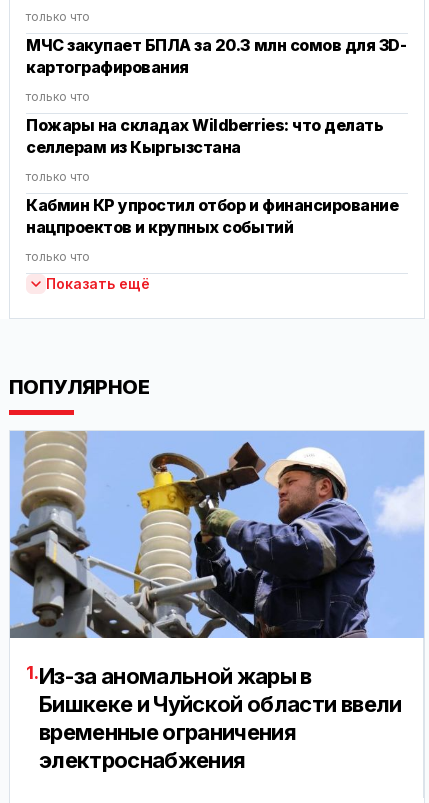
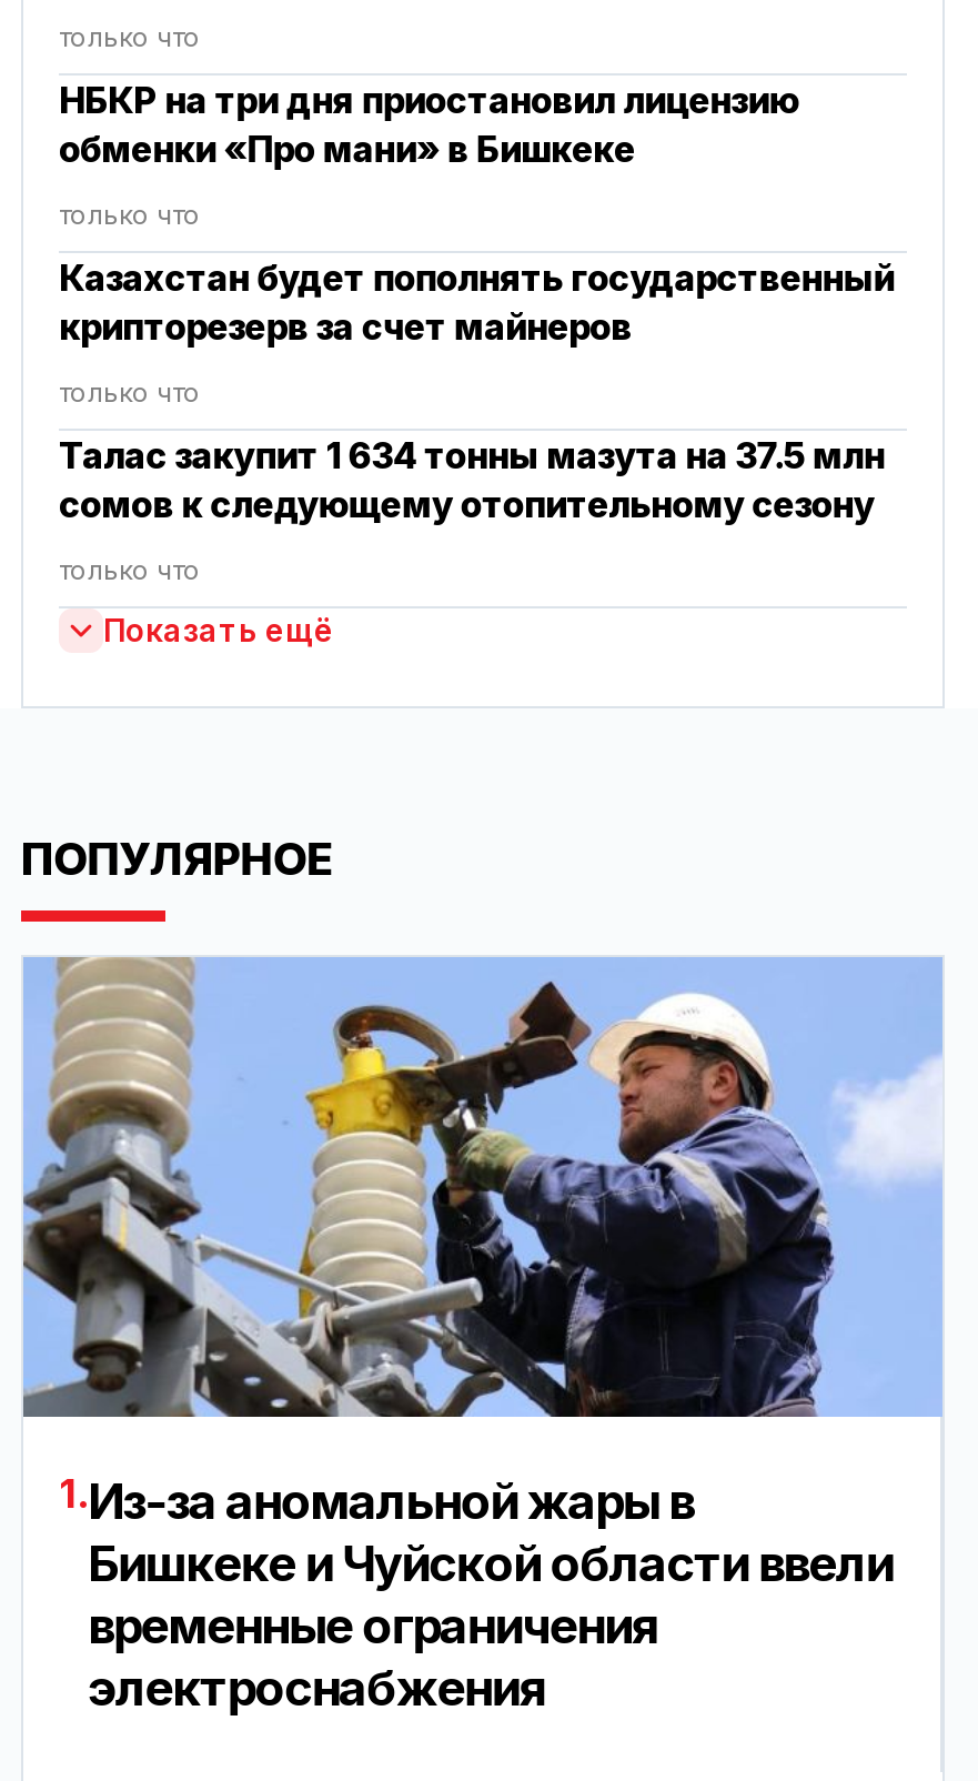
[26,35,406,77] МЧС закупает БПЛА за 20.3 млн сомов для 3D- | картографирования -> [59,77,799,170] НБКР на три дня приостановил лицензию | обменки «Про мани» в Бишкеке
[26,115,383,157] Пожары на складах Wildberries: что делать | селлерам из Кыргызстана -> [59,254,894,348] Казахстан будет пополнять государственный | крипторезерв за счет майнеров
[26,195,398,237] Кабмин КР упростил отбор и финансирование | нацпроектов и крупных событий -> [59,432,885,525] Талас закупит 1 634 тонны мазута на 37.5 млн | сомов к следующему отопительному сезону

